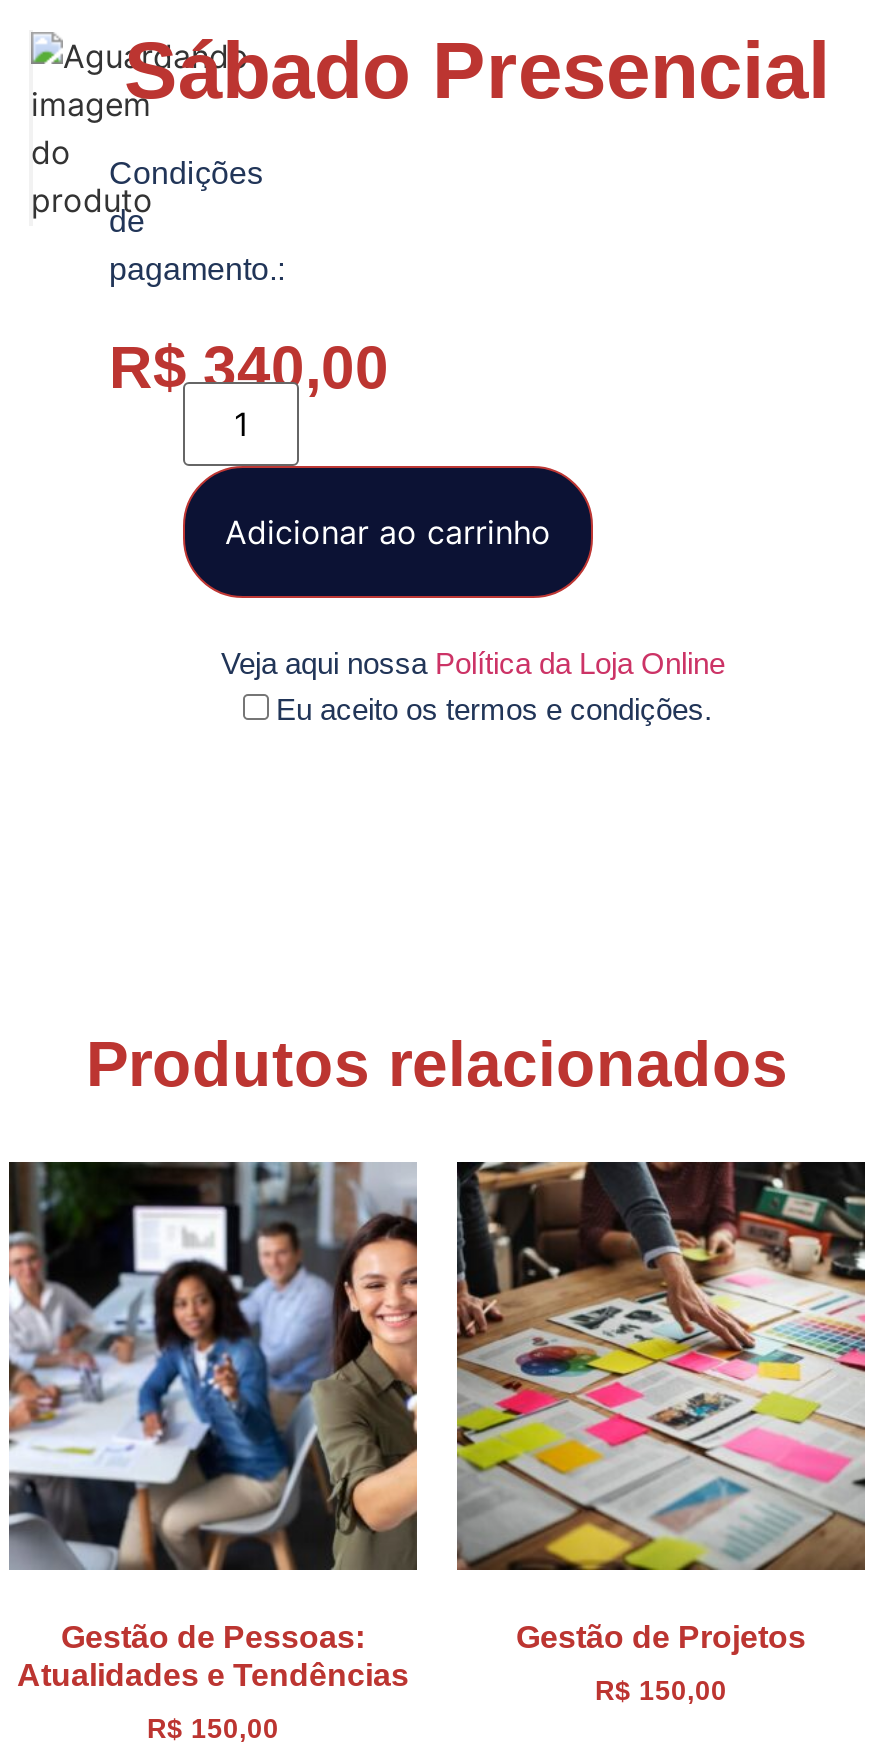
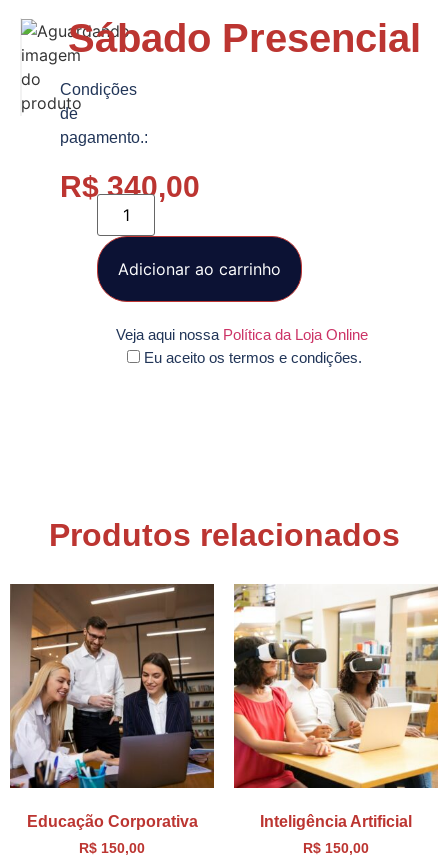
[9,1160,419,1692] [image] | Gestão de Pessoas: | Atualidades e Tendências -> [9,583,215,830] [image] | Educação Corporativa
[455,1160,867,1654] [image] | Gestão de Projetos -> [233,584,439,830] [image] | Inteligência Artificial

